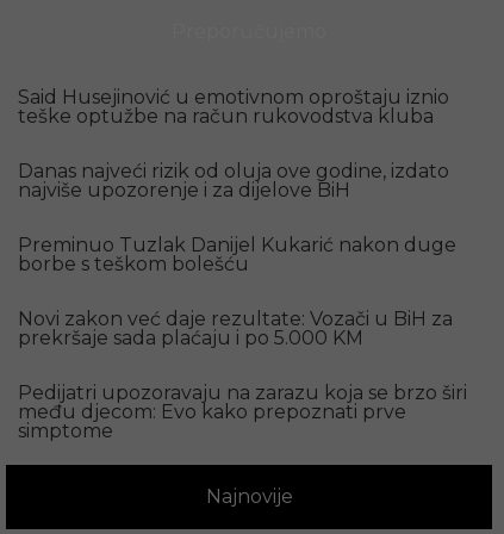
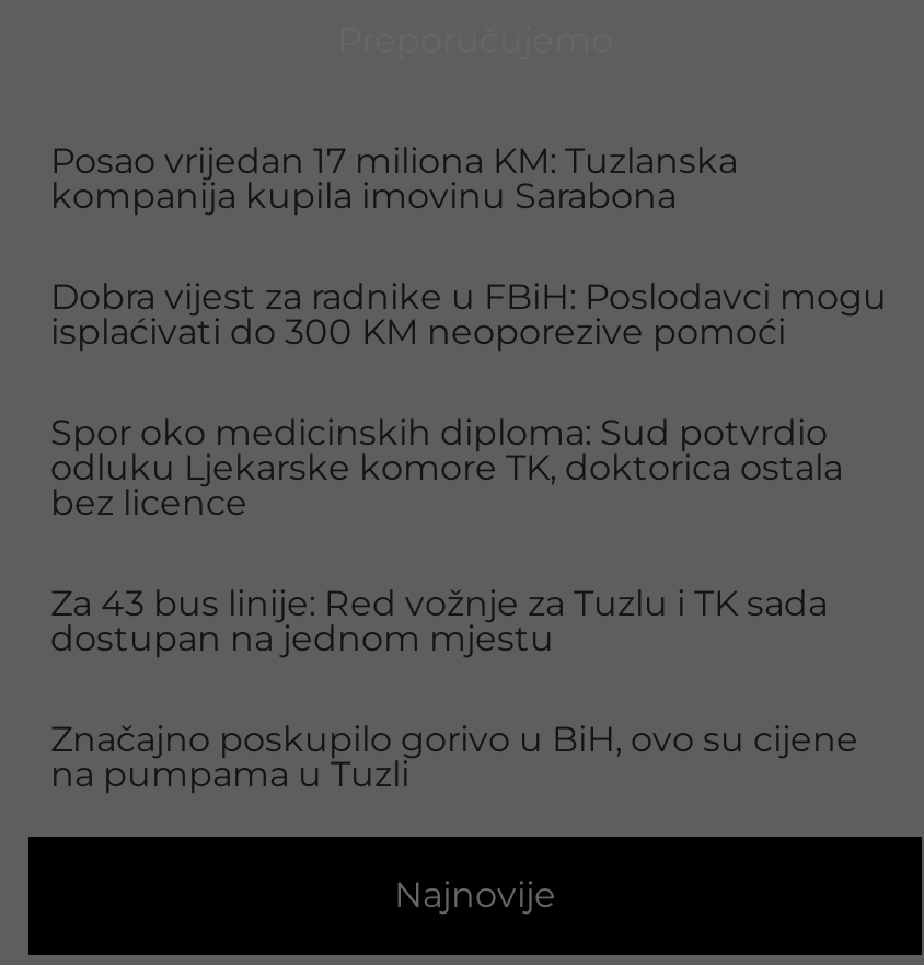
[18,86,449,127] Said Husejinović u emotivnom oproštaju iznio | teške optužbe na račun rukovodstva kluba -> [50,141,738,218] Posao vrijedan 17 miliona KM: Tuzlanska | kompanija kupila imovinu Sarabona
[18,159,449,201] Danas najveći rizik od oluja ove godine, izdato | najviše upozorenje i za dijelove BiH -> [50,277,887,353] Dobra vijest za radnike u FBiH: Poslodavci mogu | isplaćivati do 300 KM neoporezive pomoći
[18,233,456,275] Preminuo Tuzlak Danijel Kukarić nakon duge | borbe s teškom bolešću -> [50,413,843,524] Spor oko medicinskih diploma: Sud potvrdio | odluku Ljekarske komore TK, doktorica ostala | bez licence
[18,307,453,349] Novi zakon već daje rezultate: Vozači u BiH za | prekršaje sada plaćaju i po 5.000 KM -> [50,583,828,660] Za 43 bus linije: Red vožnje za Tuzlu i TK sada | dostupan na jednom mjestu
[18,381,467,442] Pedijatri upozoravaju na zarazu koja se brzo širi | među djecom: Evo kako prepoznati prve | simptome -> [50,719,858,796] Značajno poskupilo gorivo u BiH, ovo su cijene | na pumpama u Tuzli

